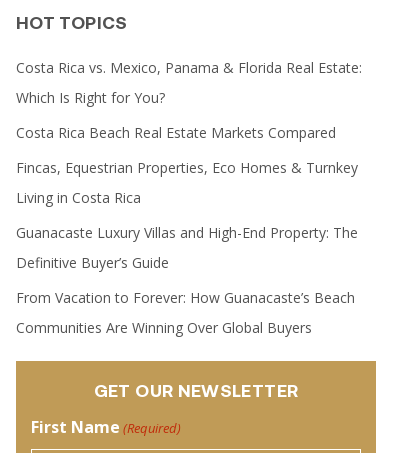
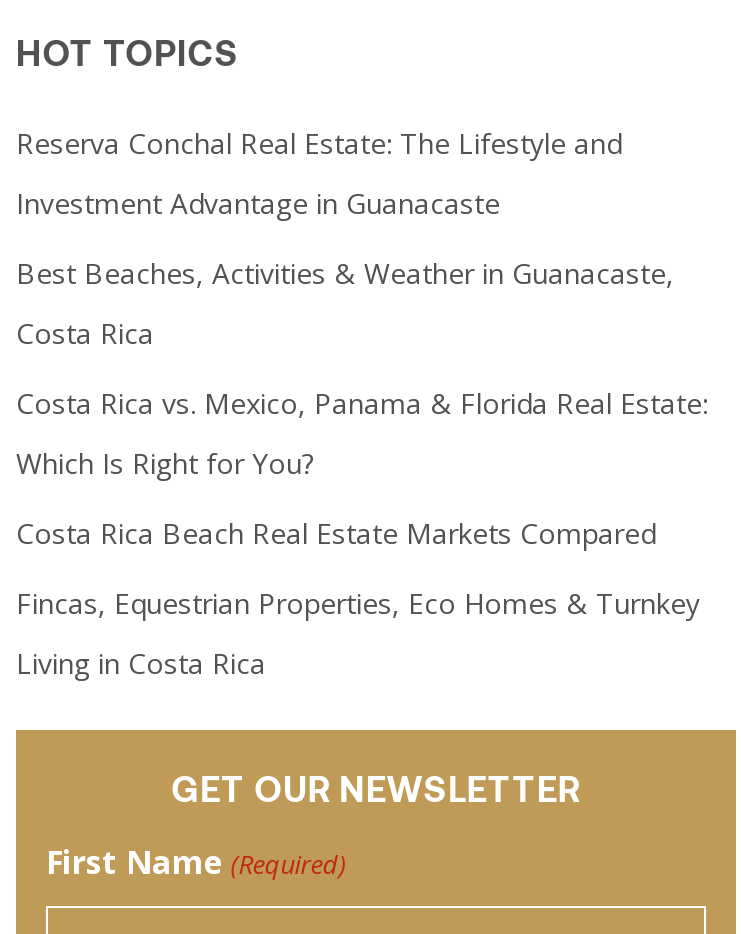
none -> [16,124,674,352] Reserva Conchal Real Estate: The Lifestyle and | Investment Advantage in Guanacaste | Best Beaches, Activities & Weather in Guanacaste, | Costa Rica
moved [16,58,362,207] -> [16,384,708,682]: Costa Rica vs. Mexico, Panama & Florida Real Estate: | Which Is Right for You? | Costa Rica Beach Real Estate Markets Compared | Fincas, Equestrian Properties, Eco Homes & Turnkey | Living in Costa Rica
[16,223,358,337] Guanacaste Luxury Villas and High-End Property: The | Definitive Buyer’s Guide | From Vacation to Forever: How Guanacaste’s Beach | Communities Are Winning Over Global Buyers -> none

